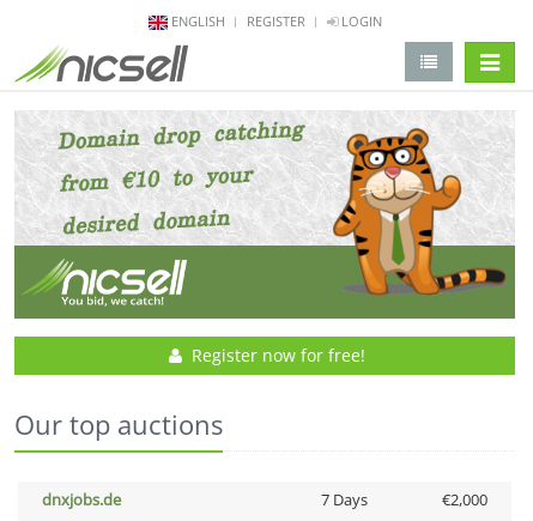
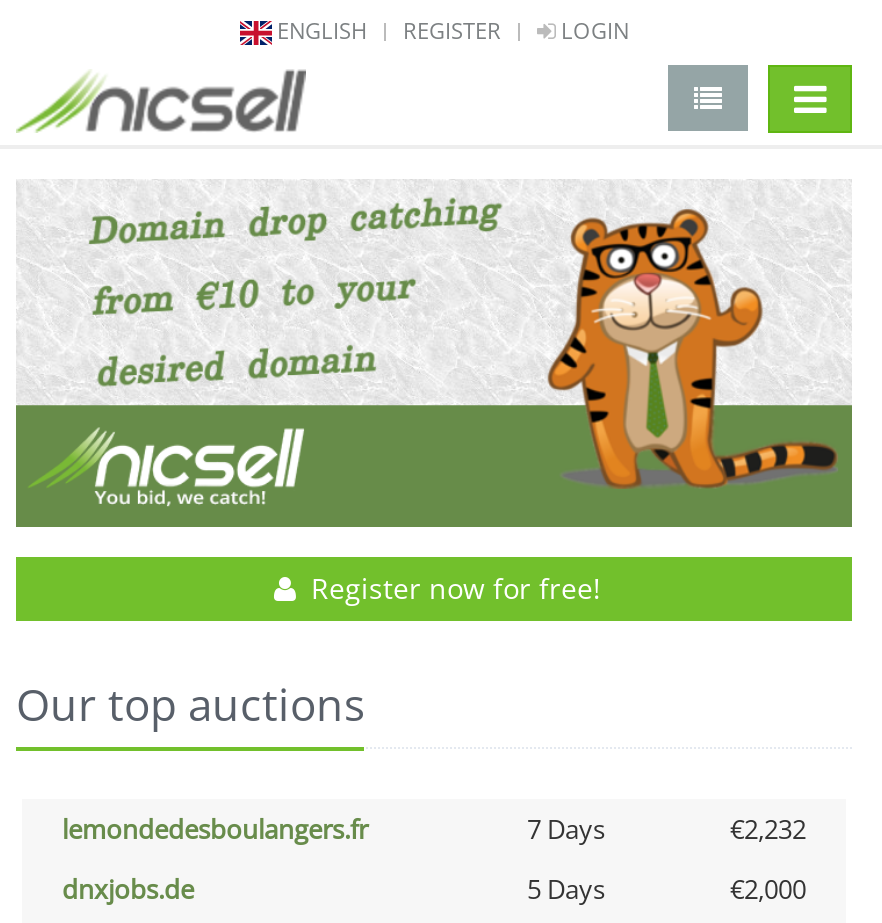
none -> [62,811,806,847] lemondedesboulangers.fr | 7 Days | €2,232
[320,489,367,510] 7 Days -> [527,871,605,907] 5 Days

